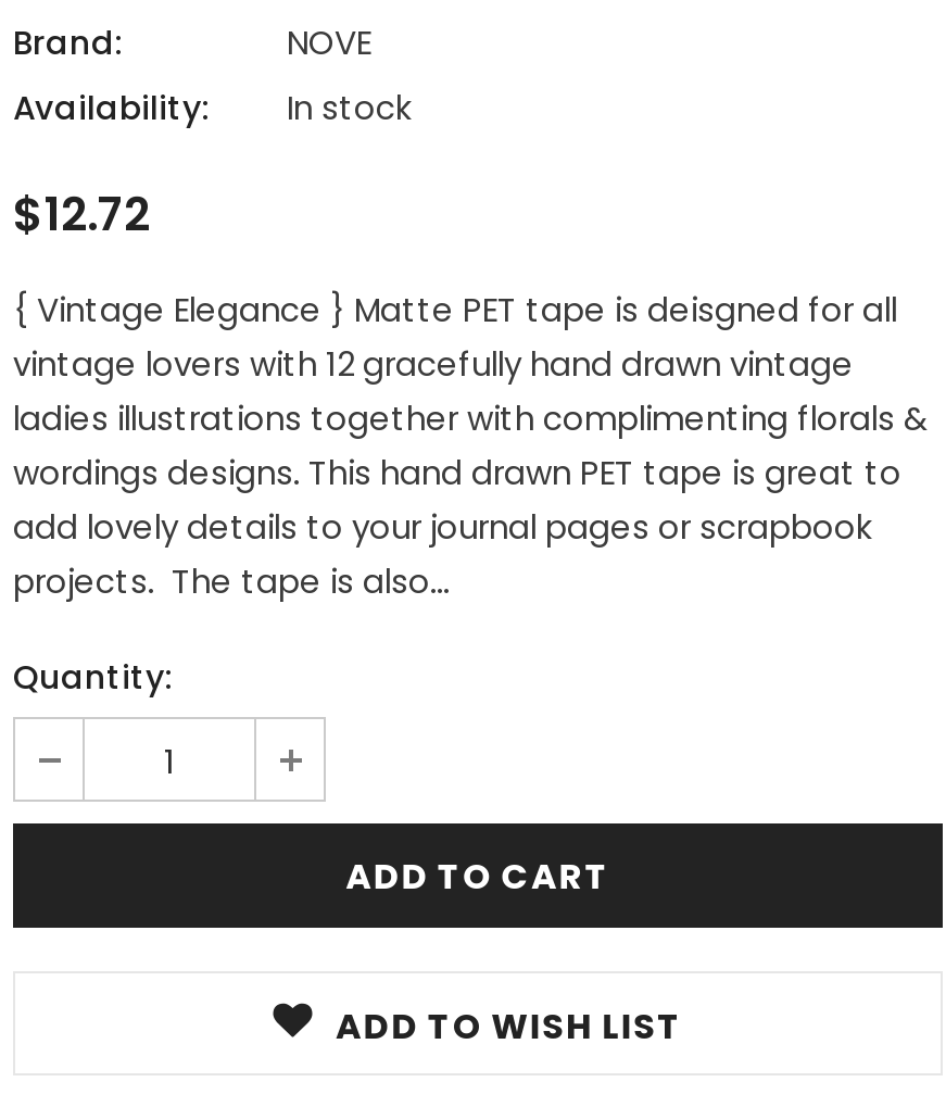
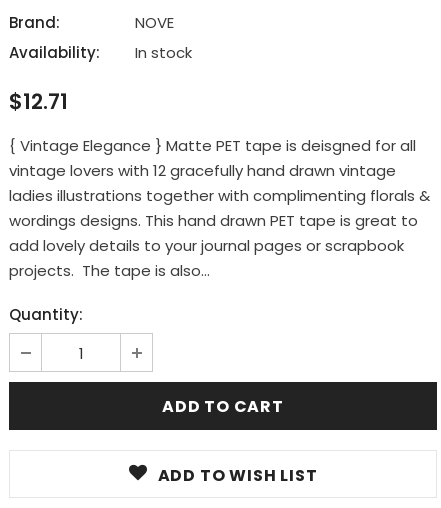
[13,181,150,244] $12.72 -> [9,86,68,115] $12.71

